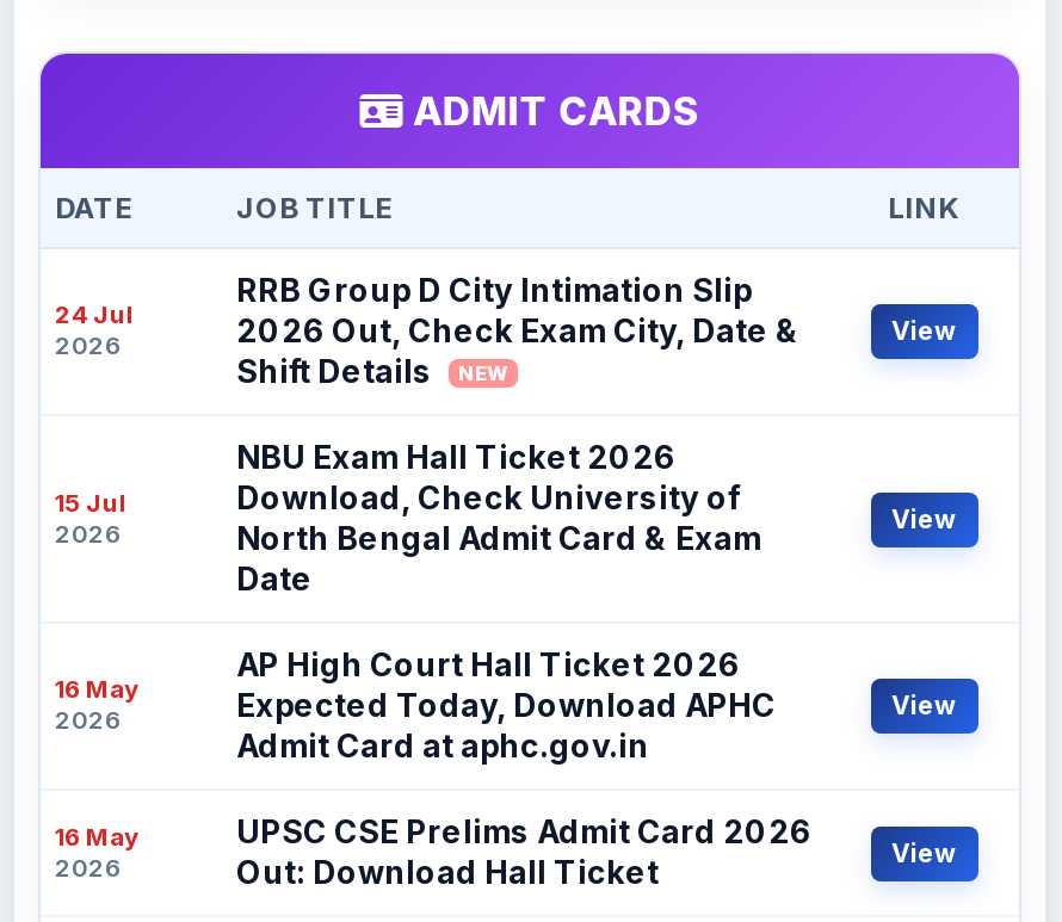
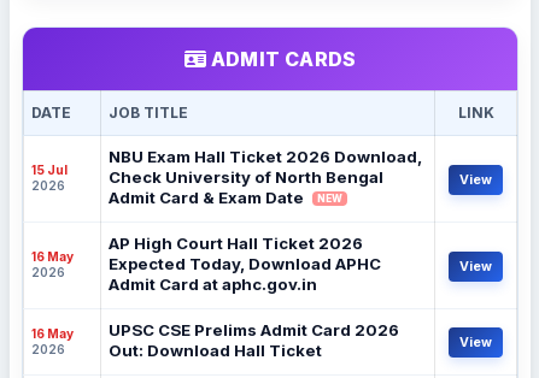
[236,271,799,390] RRB Group D City Intimation Slip | 2026 Out, Check Exam City, Date & | Shift Details | NEW -> none
[55,299,134,359] 24 Jul | 2026 -> none
[891,316,956,347] View -> none
[236,438,761,598] NBU Exam Hall Ticket 2026 | Download, Check University of | North Bengal Admit Card & Exam | Date -> [109,146,422,206] NBU Exam Hall Ticket 2026 Download, | Check University of North Bengal | Admit Card & Exam Date | NEW

